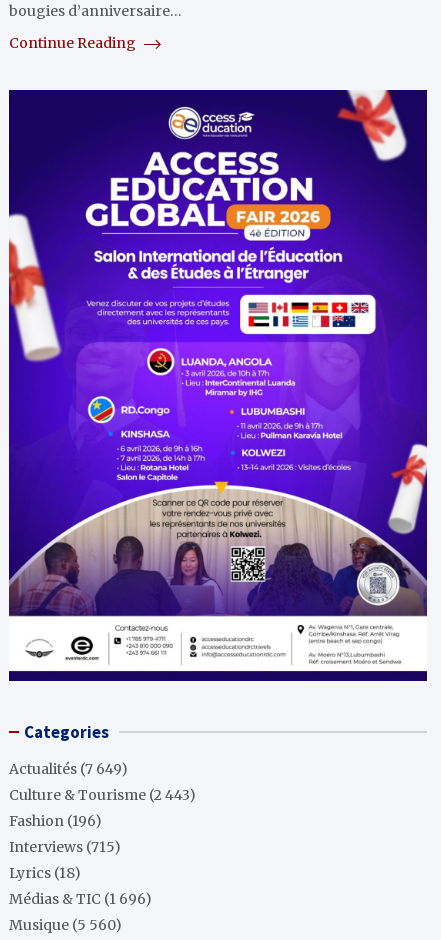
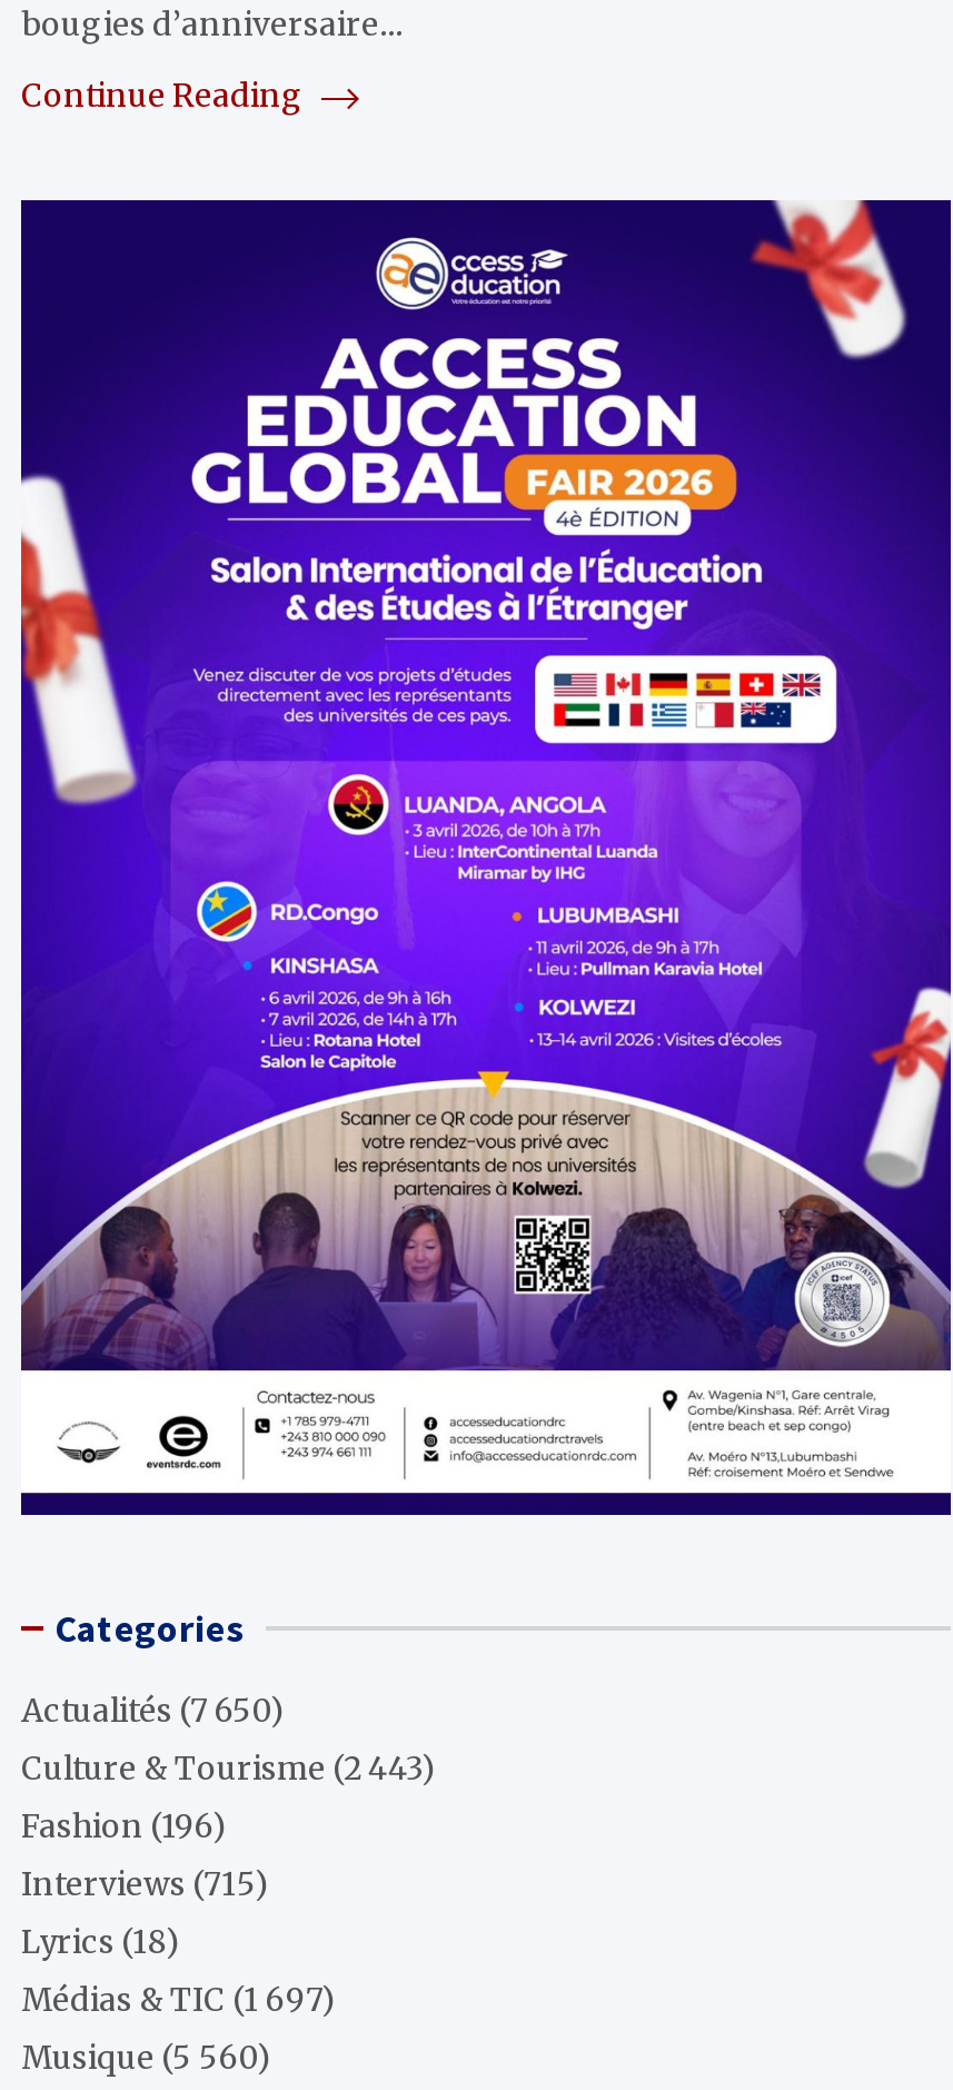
[9,760,128,778] Actualités (7 649) -> [21,1692,286,1732] Actualités (7 650)
[9,890,152,908] Médias & TIC (1 696) -> [21,1981,337,2021] Médias & TIC (1 697)

